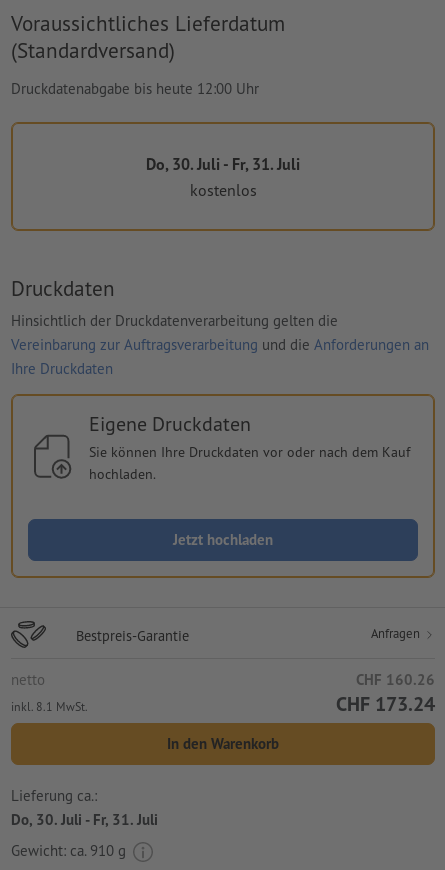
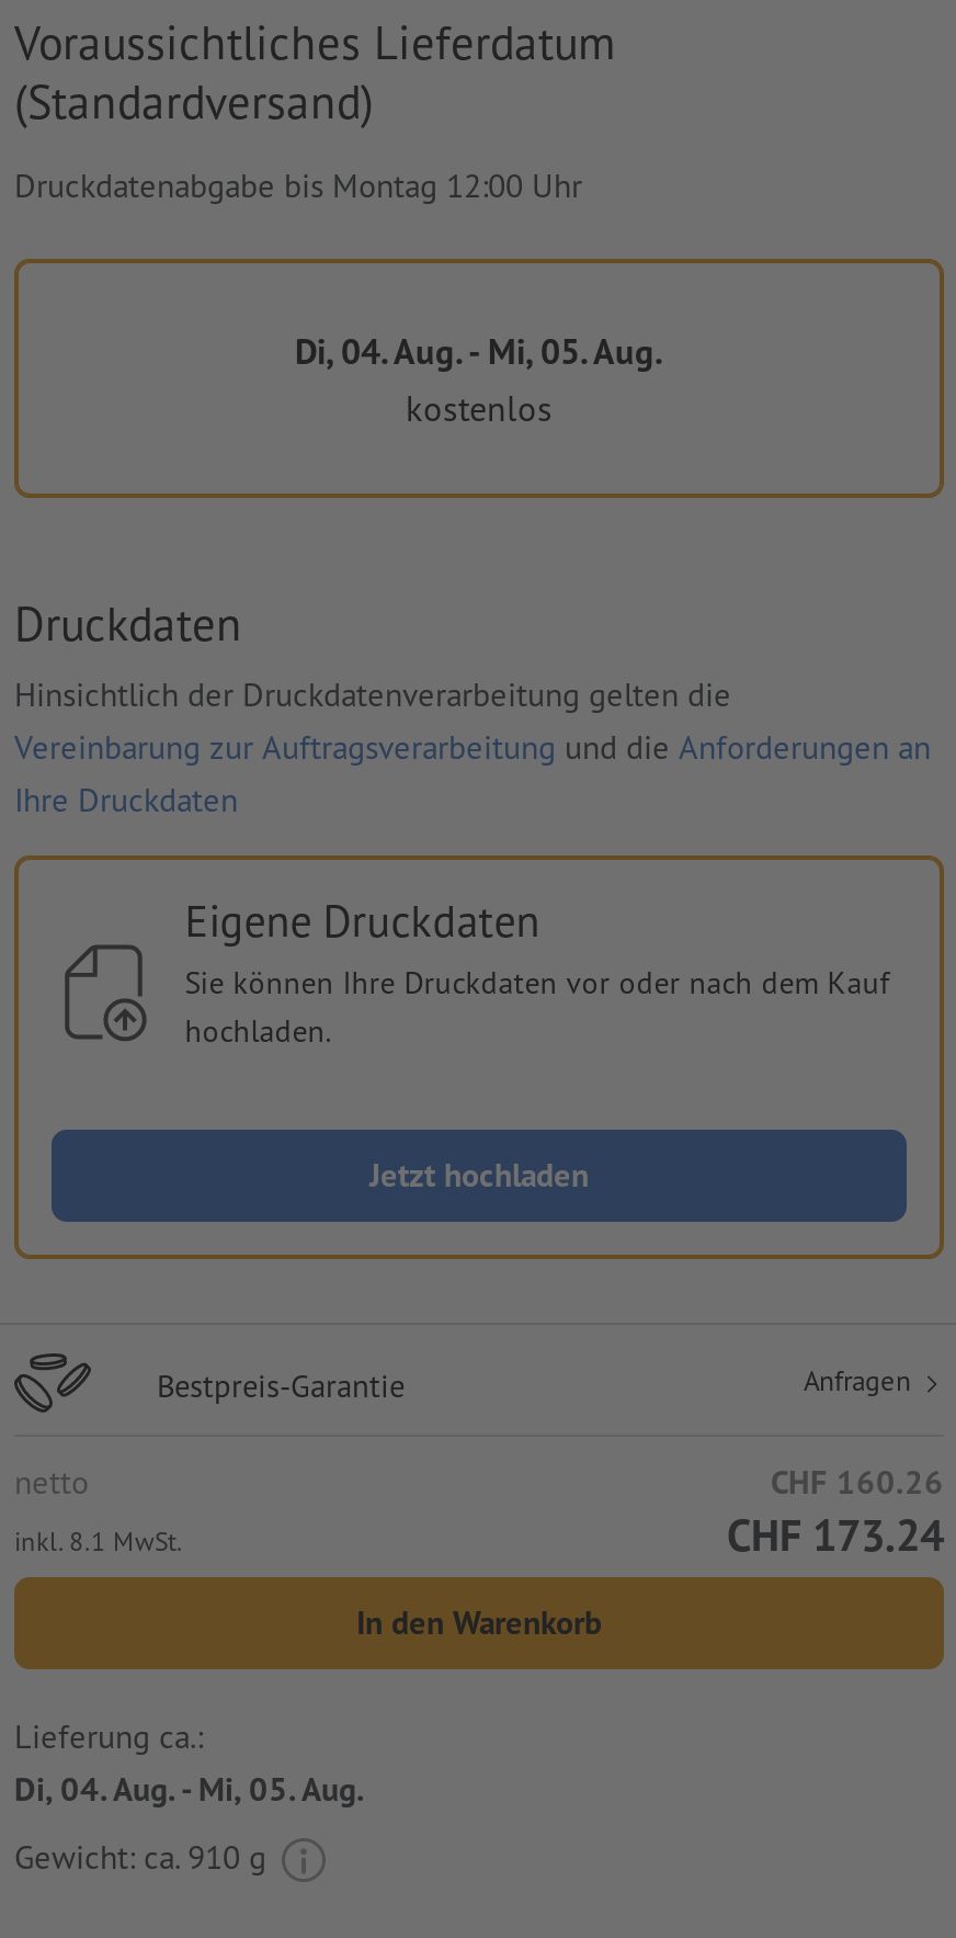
[11,79,259,98] Druckdatenabgabe bis heute 12:00 Uhr -> [14,164,582,206] Druckdatenabgabe bis Montag 12:00 Uhr
[146,154,300,174] Do, 30. Juli - Fr, 31. Juli -> [295,329,663,373] Di, 04. Aug. - Mi, 05. Aug.
[11,810,158,829] Do, 30. Juli - Fr, 31. Juli -> [14,1769,365,1811] Di, 04. Aug. - Mi, 05. Aug.

